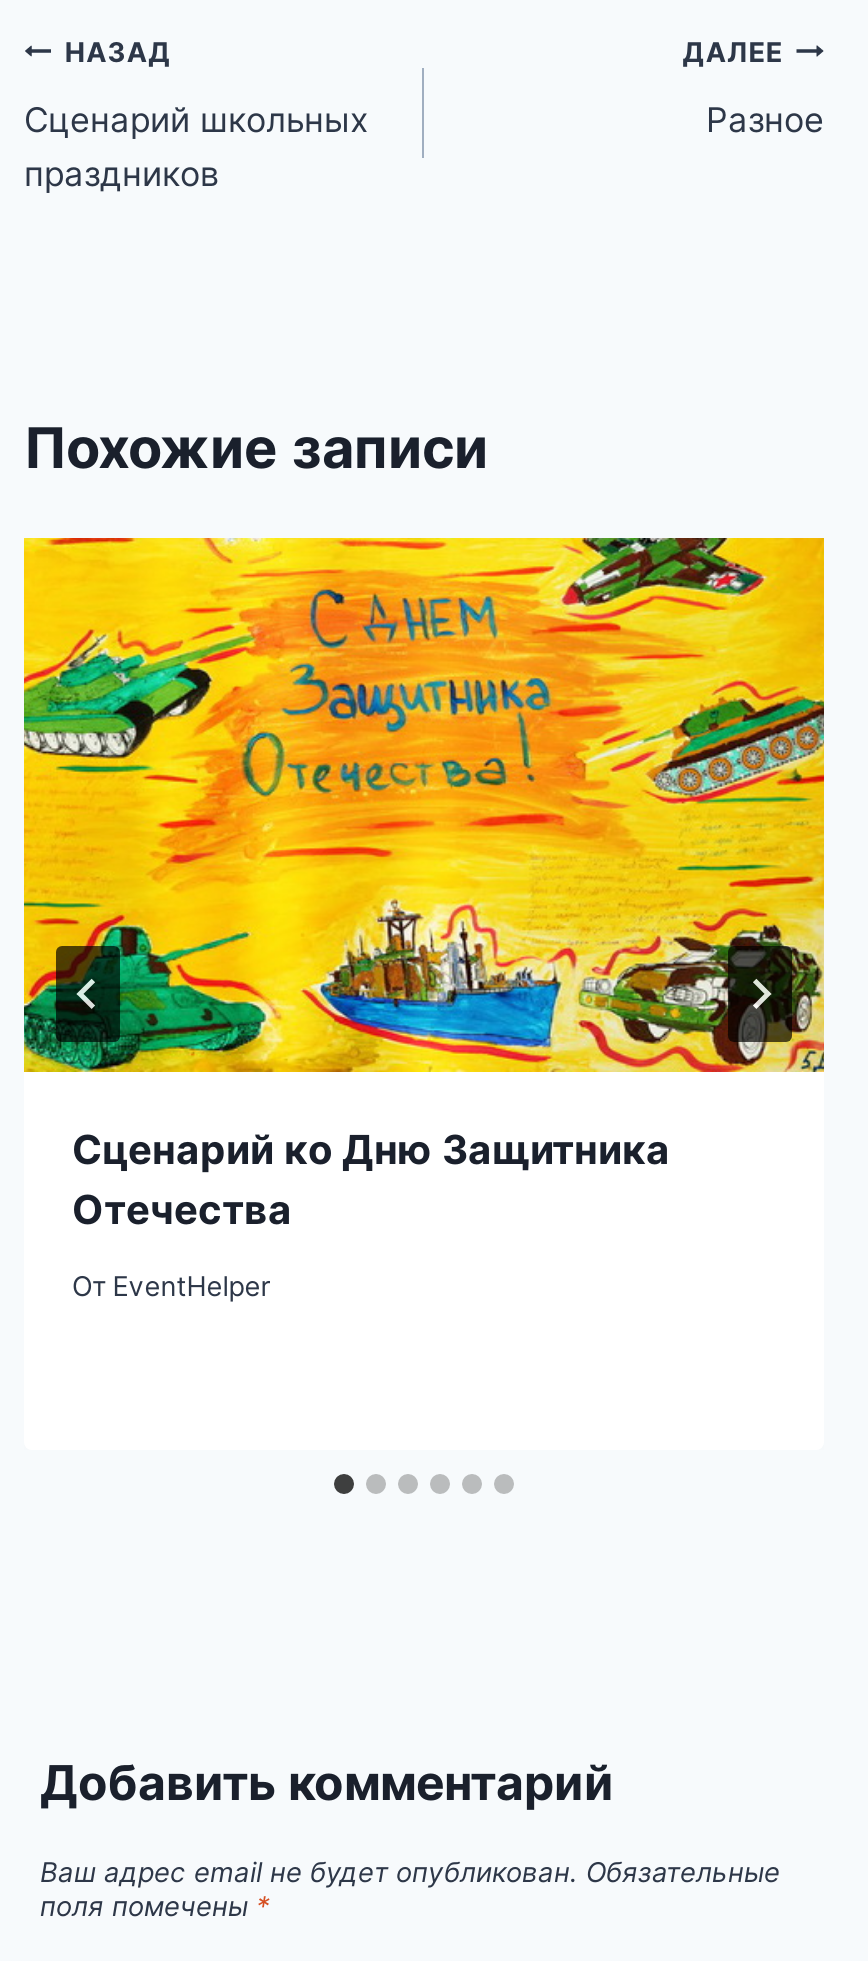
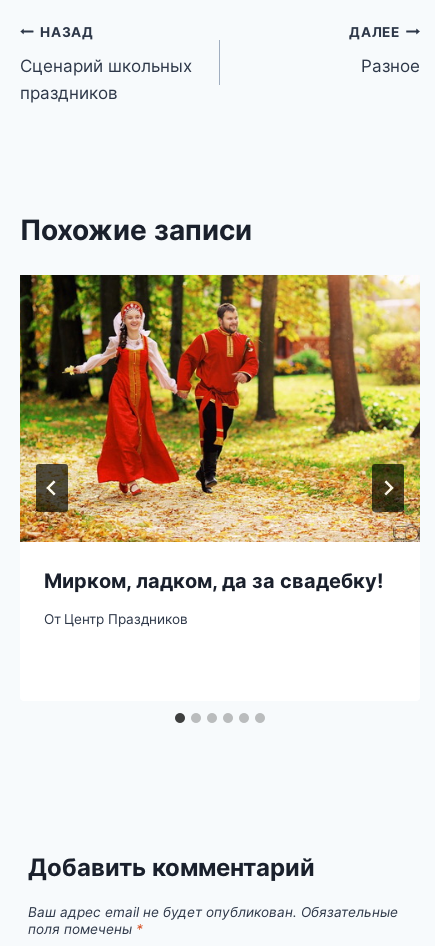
[22,536,826,1234] [image] | Сценарий ко Дню Защитника | Отечества -> [19,274,421,593] [image] | Мирком, ладком, да за свадебку!
[72,1271,270,1303] От EventHelper -> [44,611,188,627] От Центр Праздников

